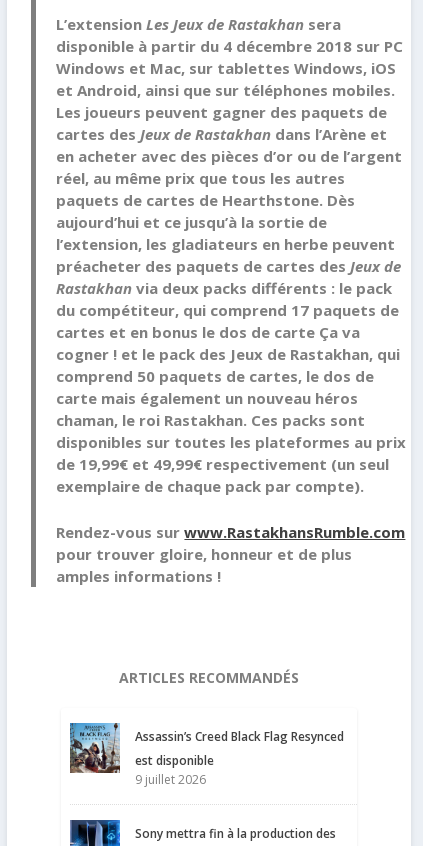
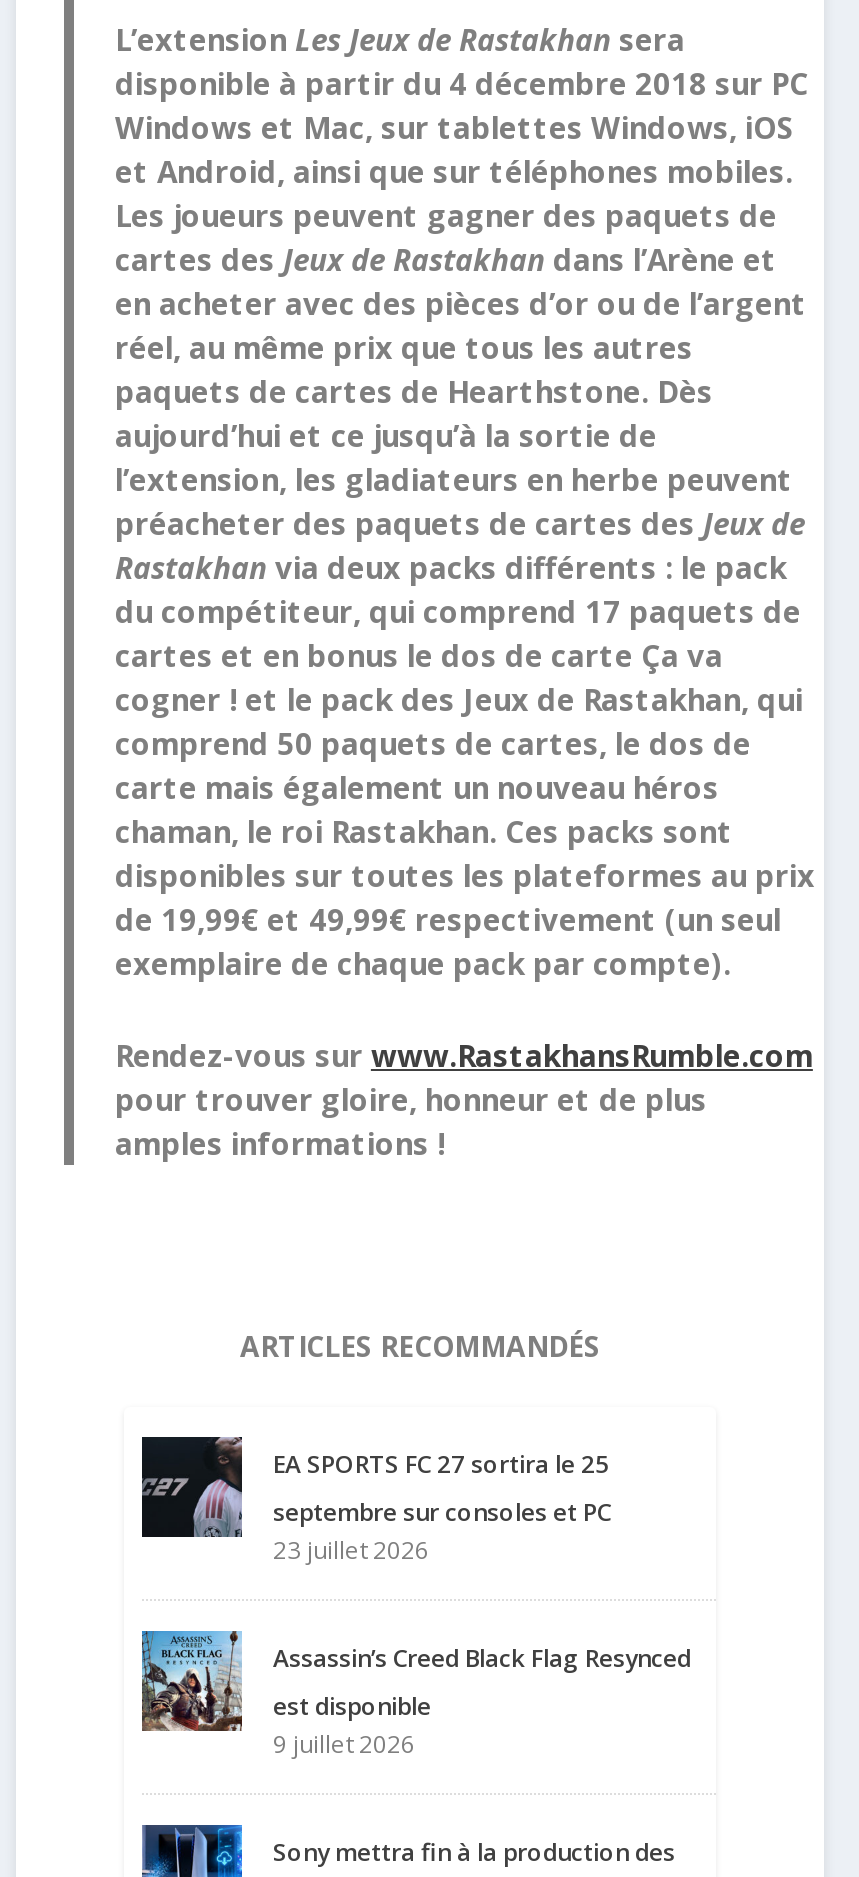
none -> [140,1435,611,1566] [image] | EA SPORTS FC 27 sortira le 25 | septembre sur consoles et PC | 23 juillet 2026

